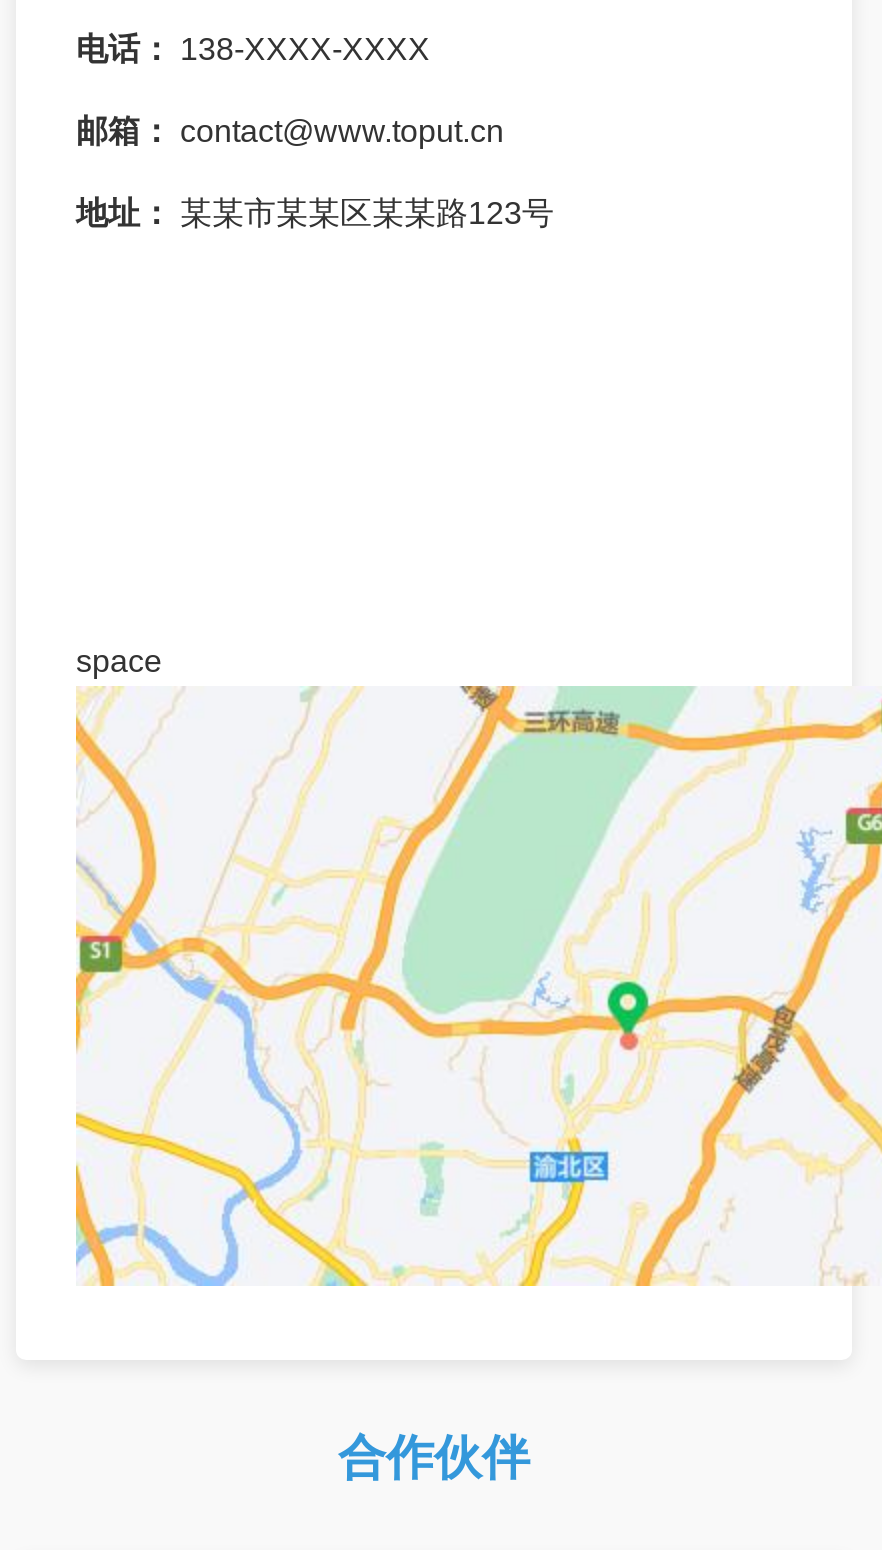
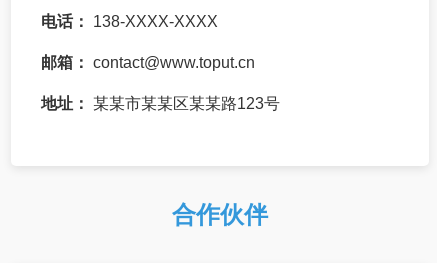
[76,644,162,678] space -> none
[74,683,876,1289] [image] -> none

